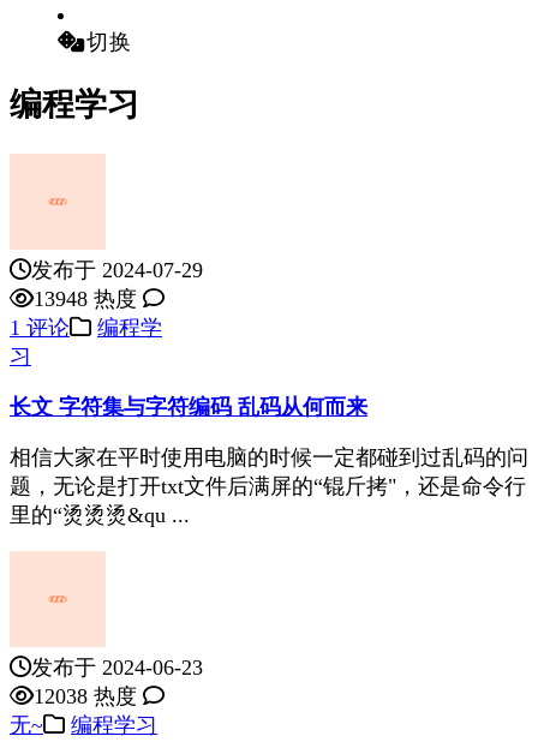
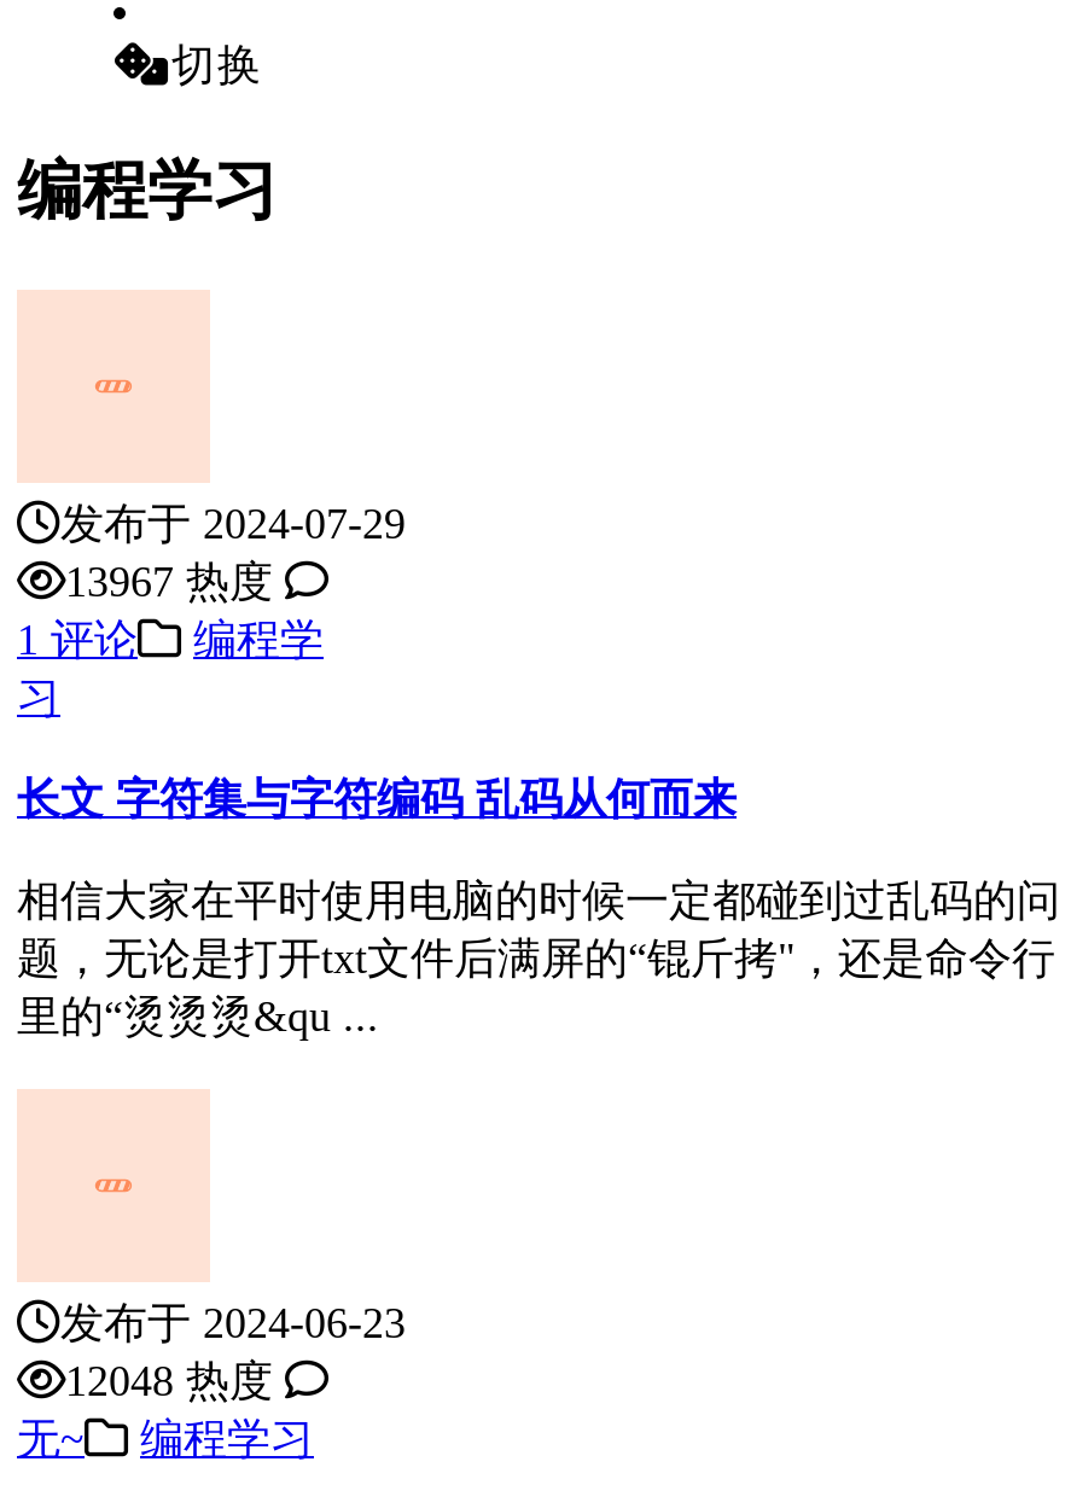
[34,287,137,311] 13948 热度 -> [65,557,273,606] 13967 热度
[34,684,137,708] 12038 热度 -> [65,1357,273,1405] 12048 热度

